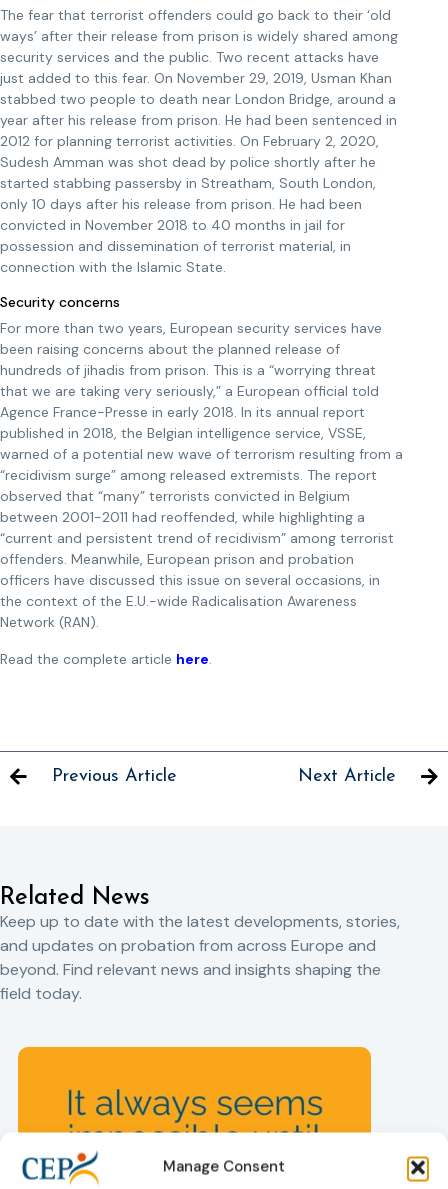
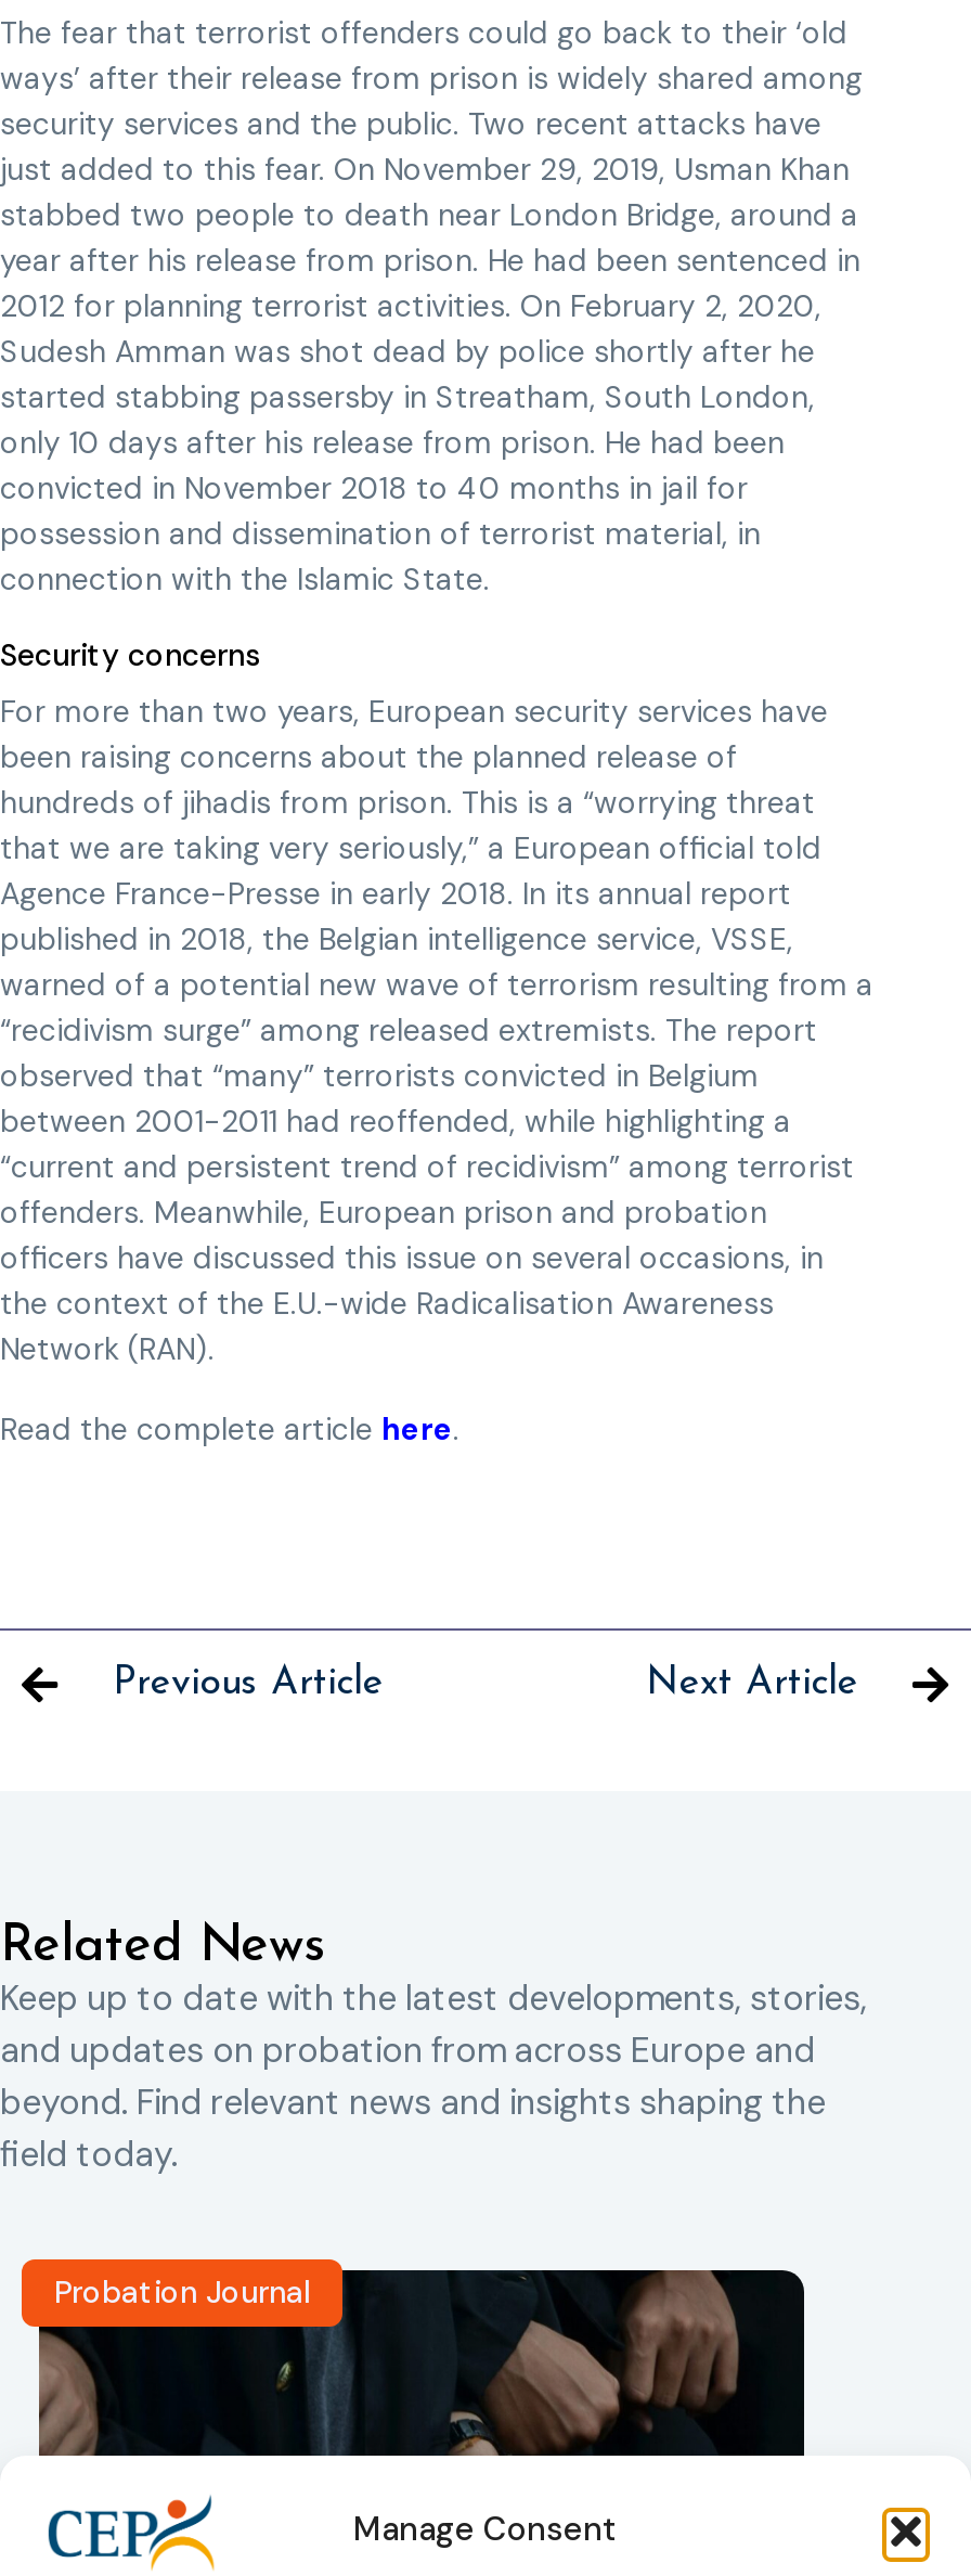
none -> [54,2272,310,2311] Probation Journal
[10,1046,372,1134] [image] -> [20,2264,806,2459] [image]

